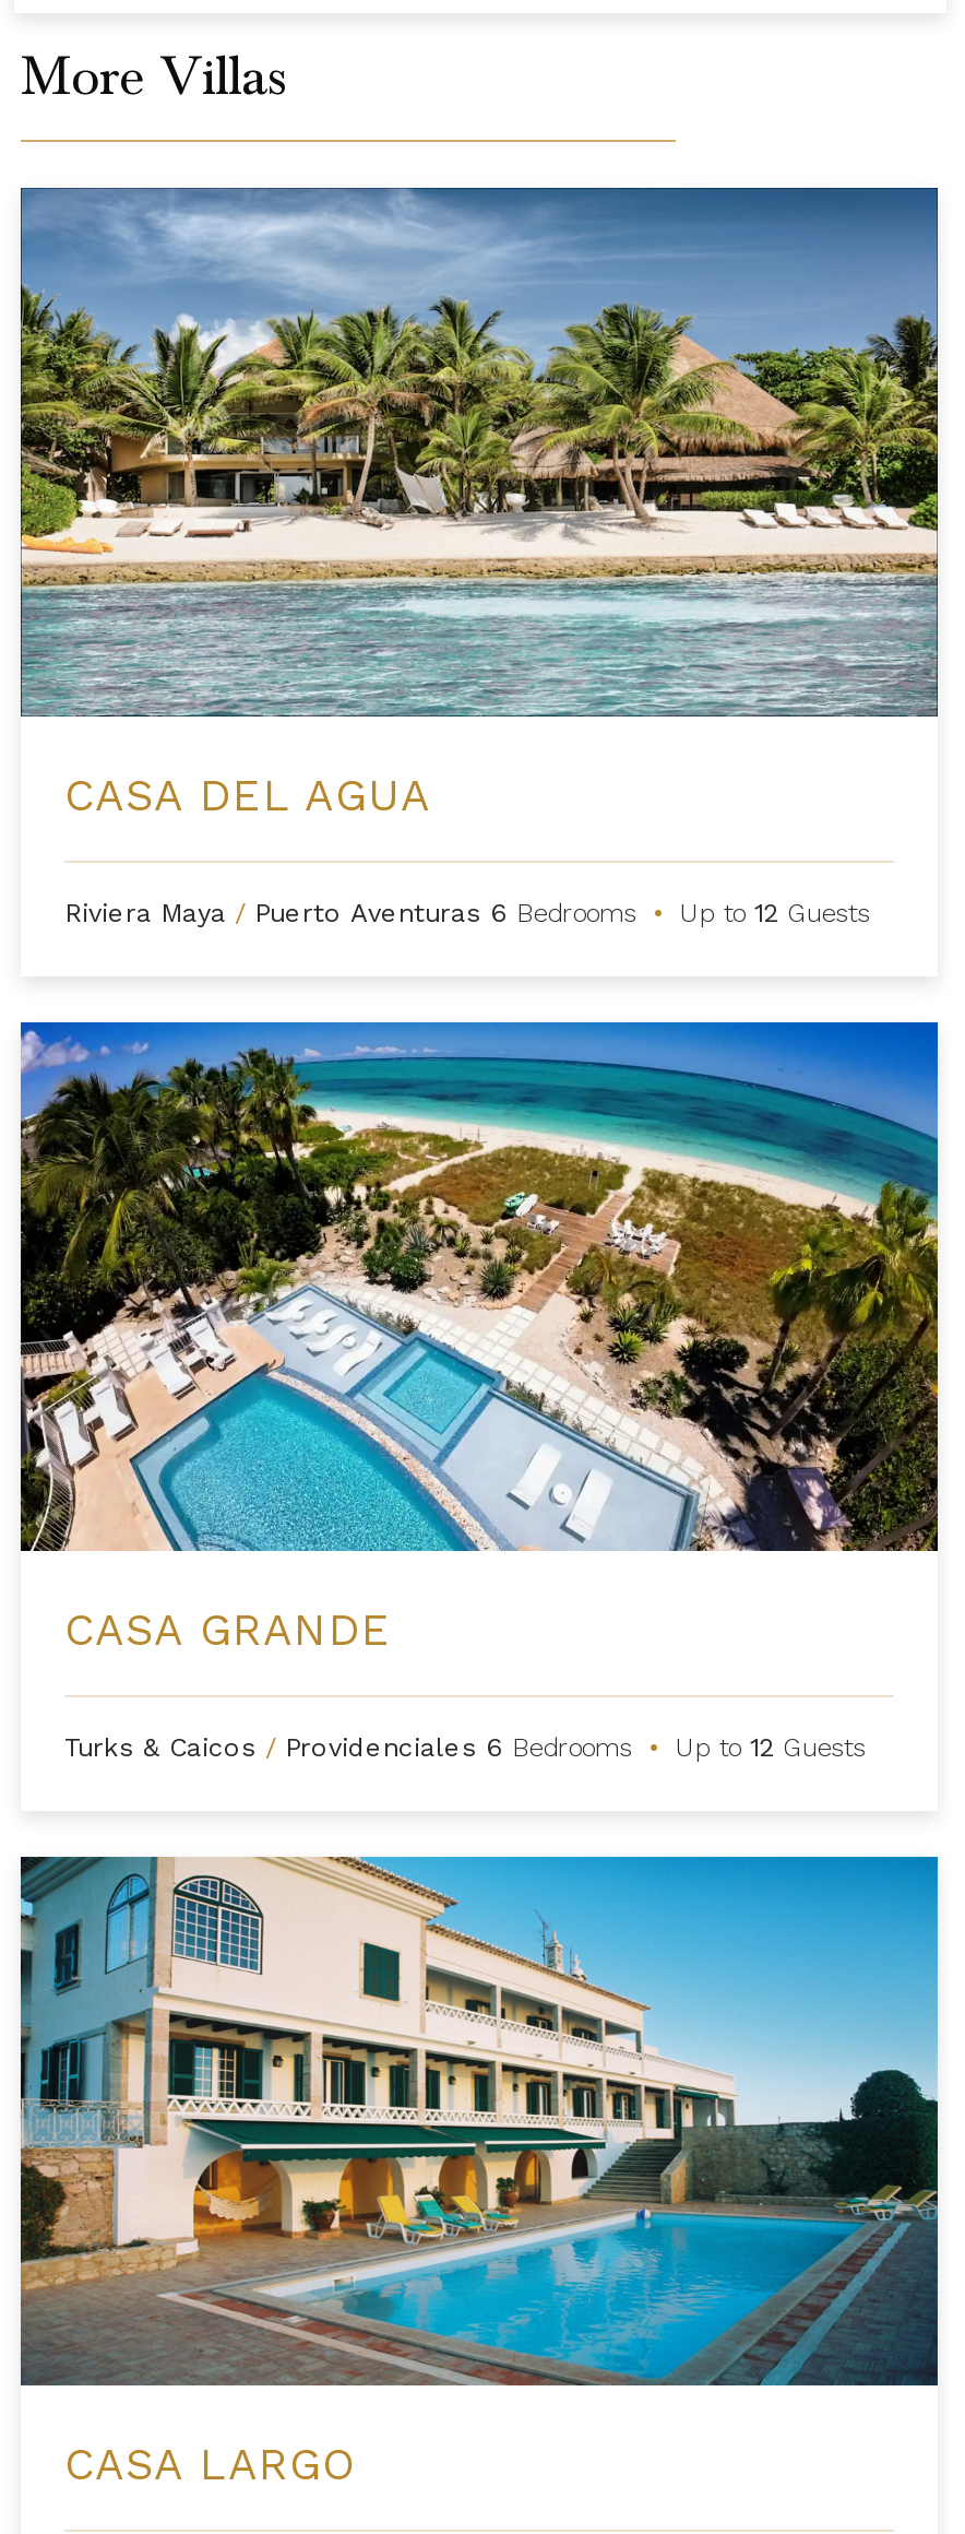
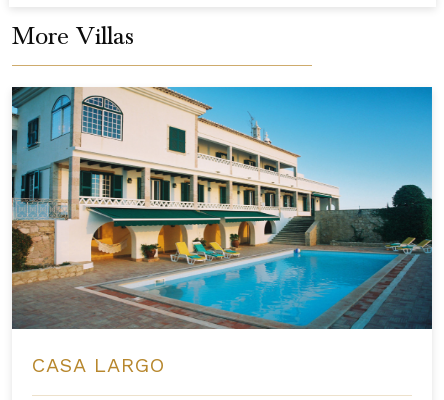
[19,186,940,928] [image] | CASA DEL AGUA | Riviera Maya / Puerto Aventuras 6 Bedrooms • Up to 12 Guests -> none
[19,1020,940,1762] [image] | CASA GRANDE | Turks & Caicos / Providenciales 6 Bedrooms • Up to 12 Guests -> none

